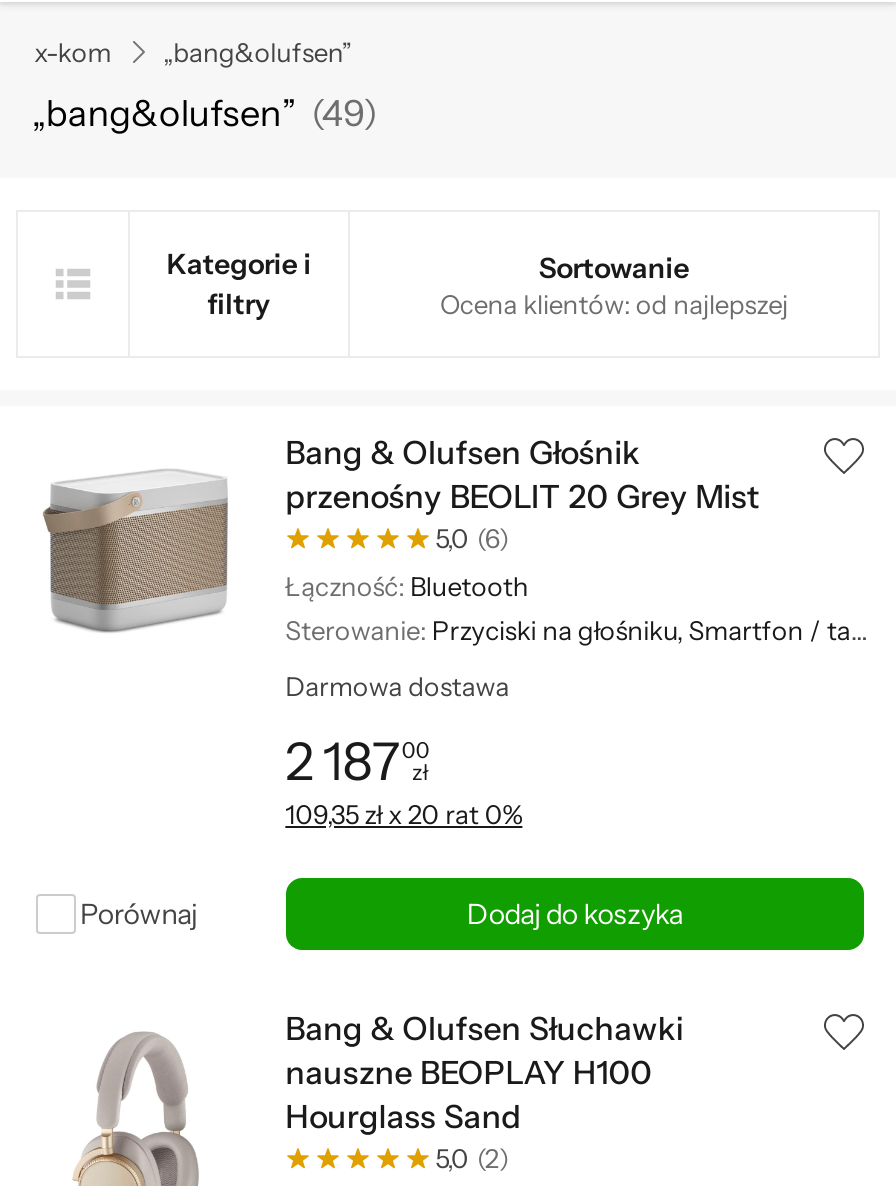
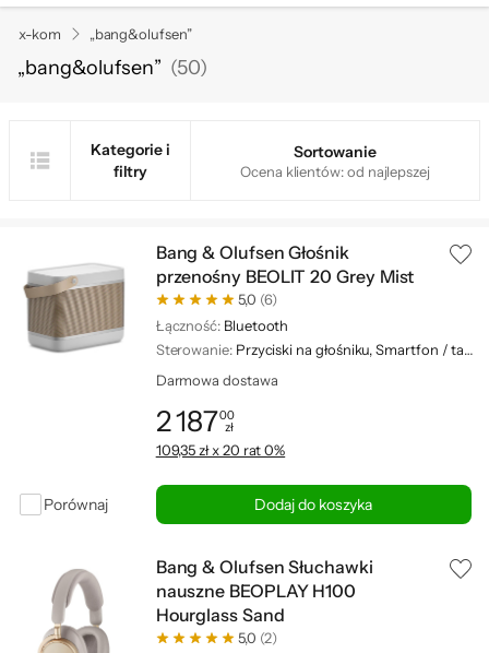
[32,92,377,136] „bang&olufsen” (49) -> [17,56,207,80] „bang&olufsen” (50)

